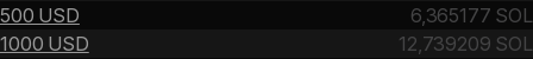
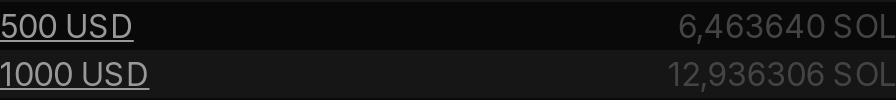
[410,4,533,27] 6,365177 SOL -> [678,6,896,46] 6,463640 SOL
[399,32,533,55] 12,739209 SOL -> [668,54,896,94] 12,936306 SOL

